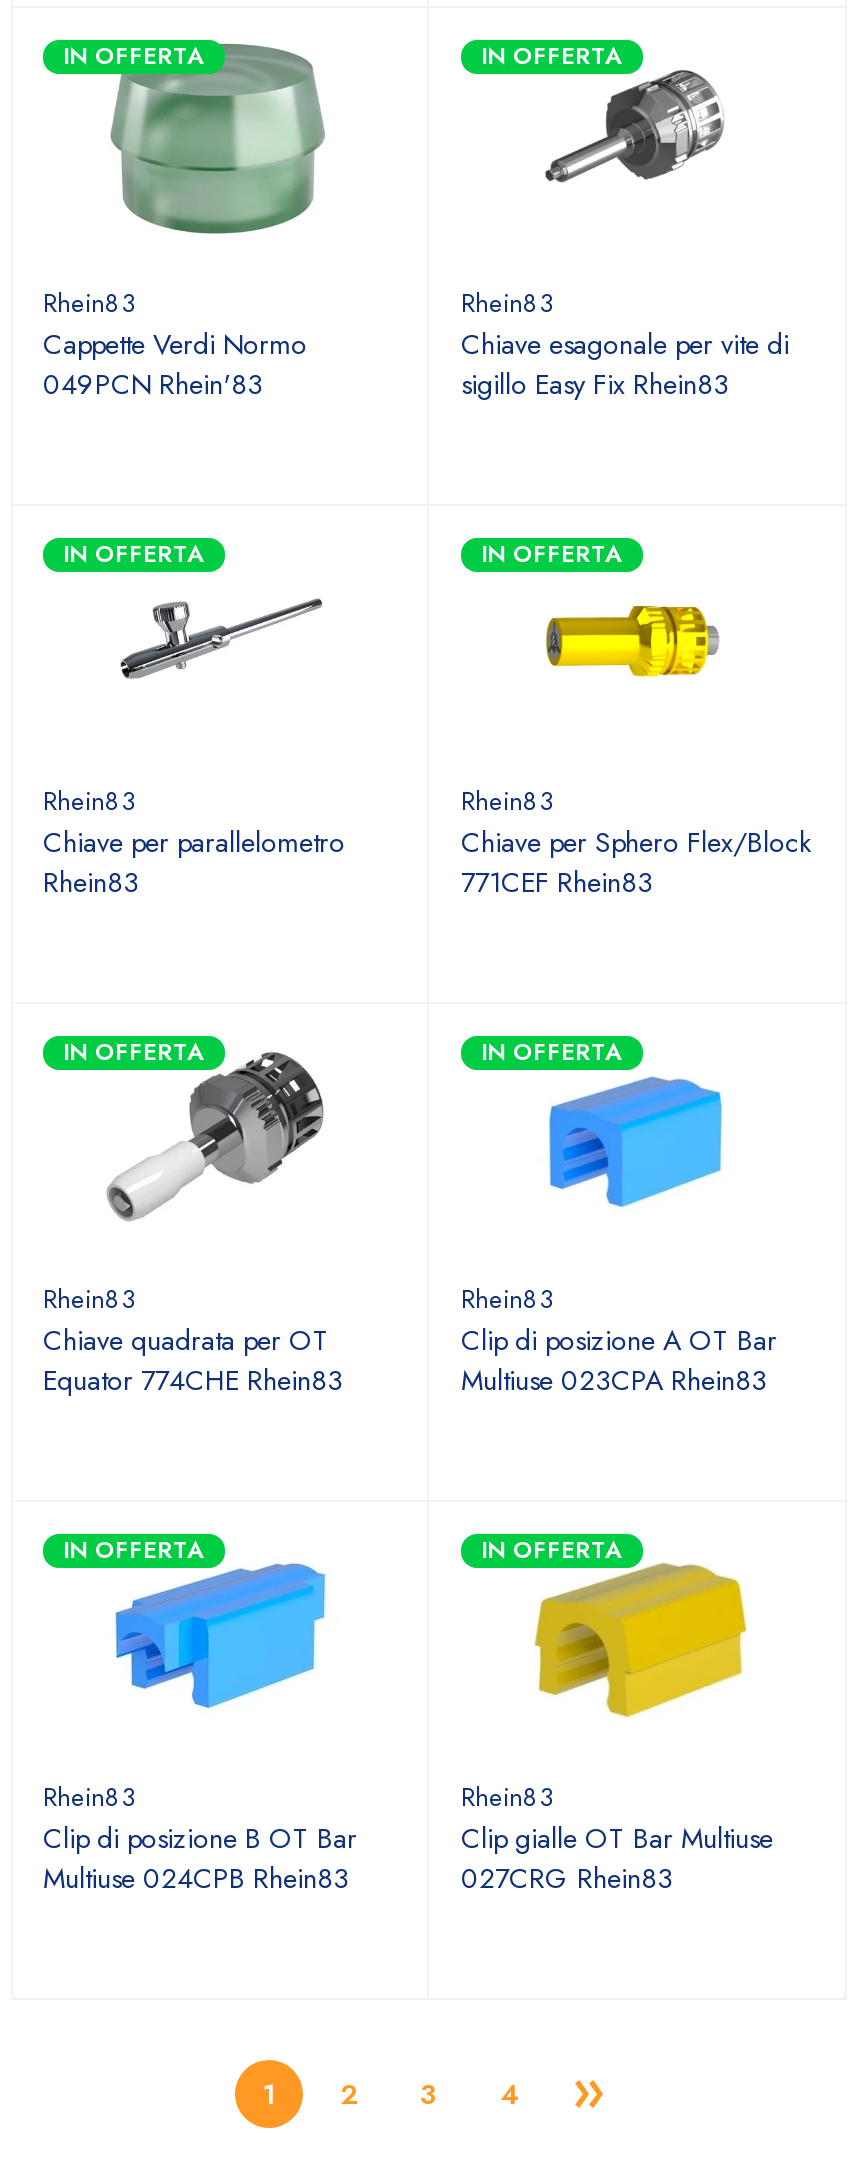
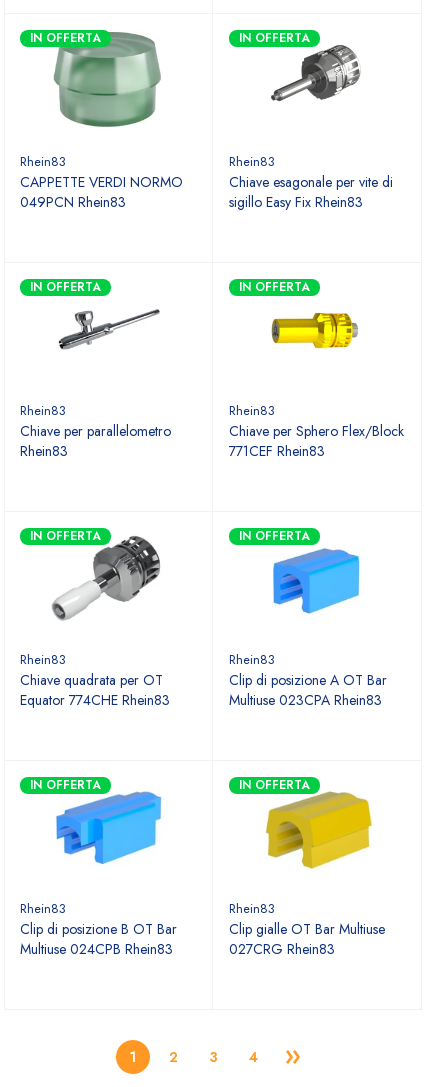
[43,324,307,404] Cappette Verdi Normo | 049PCN Rhein'83 -> [20,172,183,212] CAPPETTE VERDI NORMO | 049PCN Rhein83

